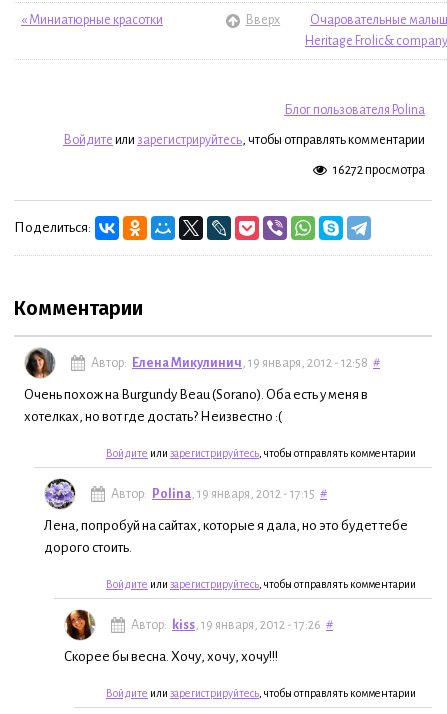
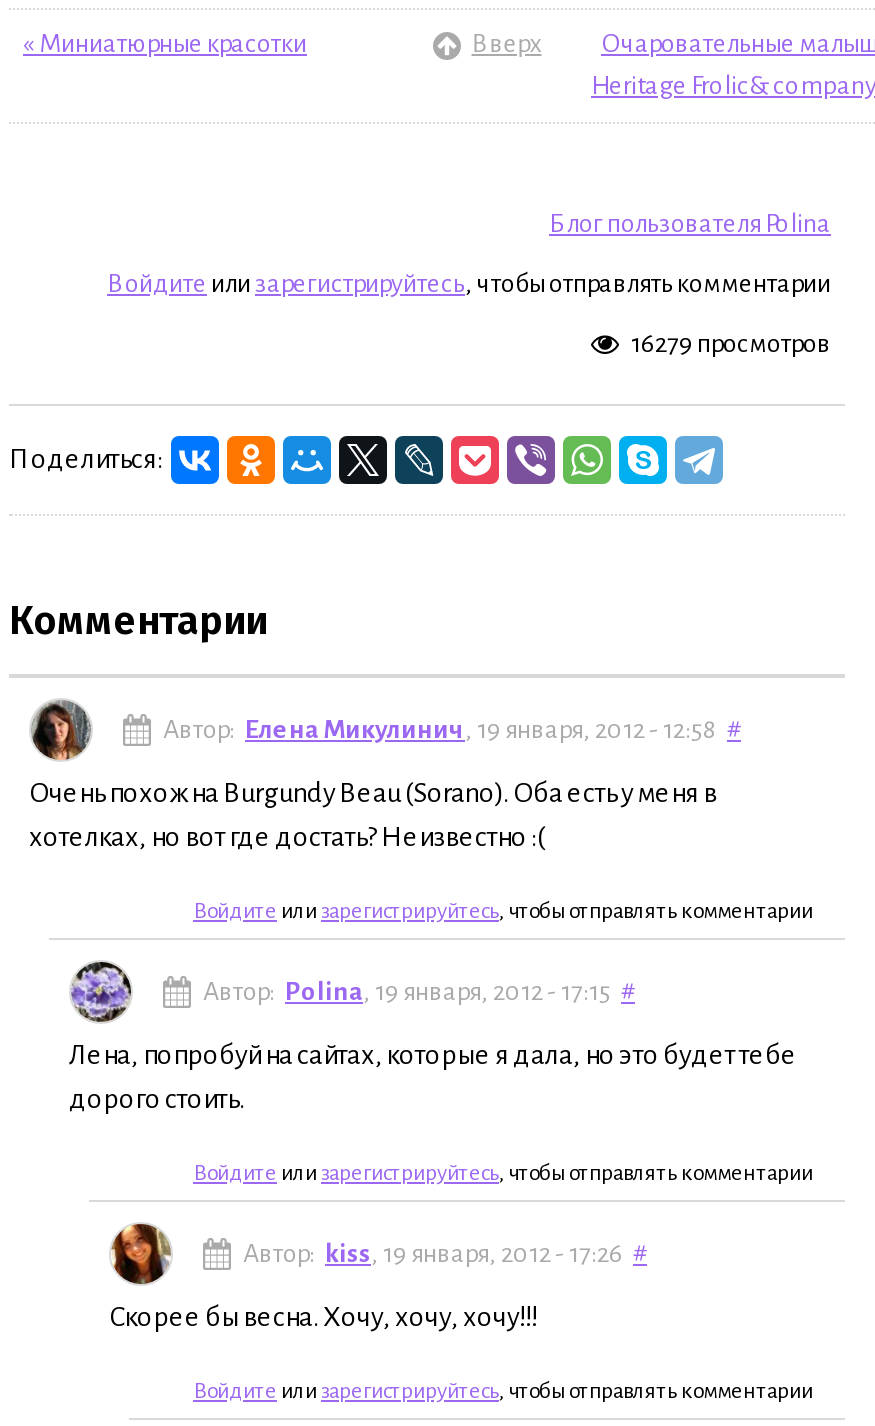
[333,163,425,177] 16272 просмотра -> [631,330,831,358] 16279 просмотров

